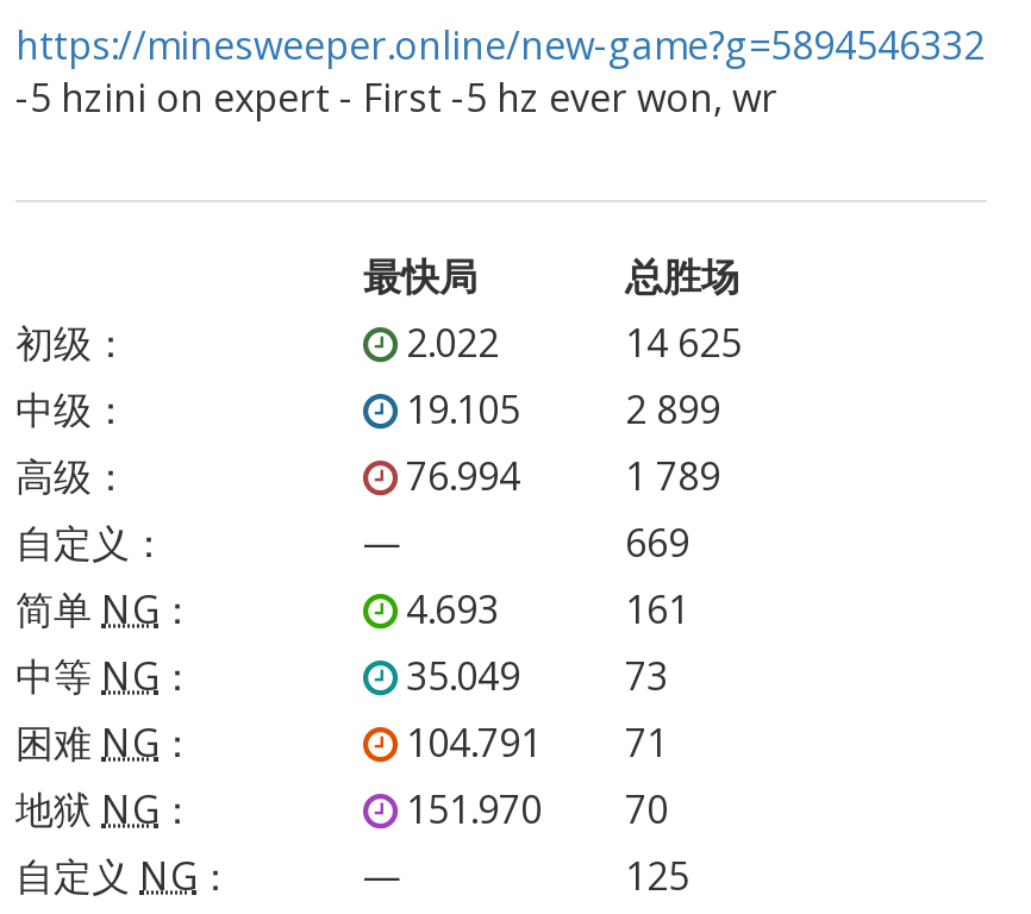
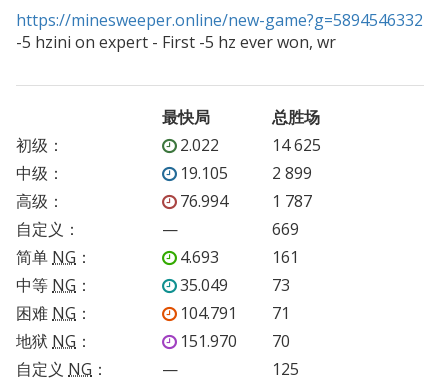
[406,450,720,502] 76.994 1 789 -> [180,190,312,212] 76.994 1 787

